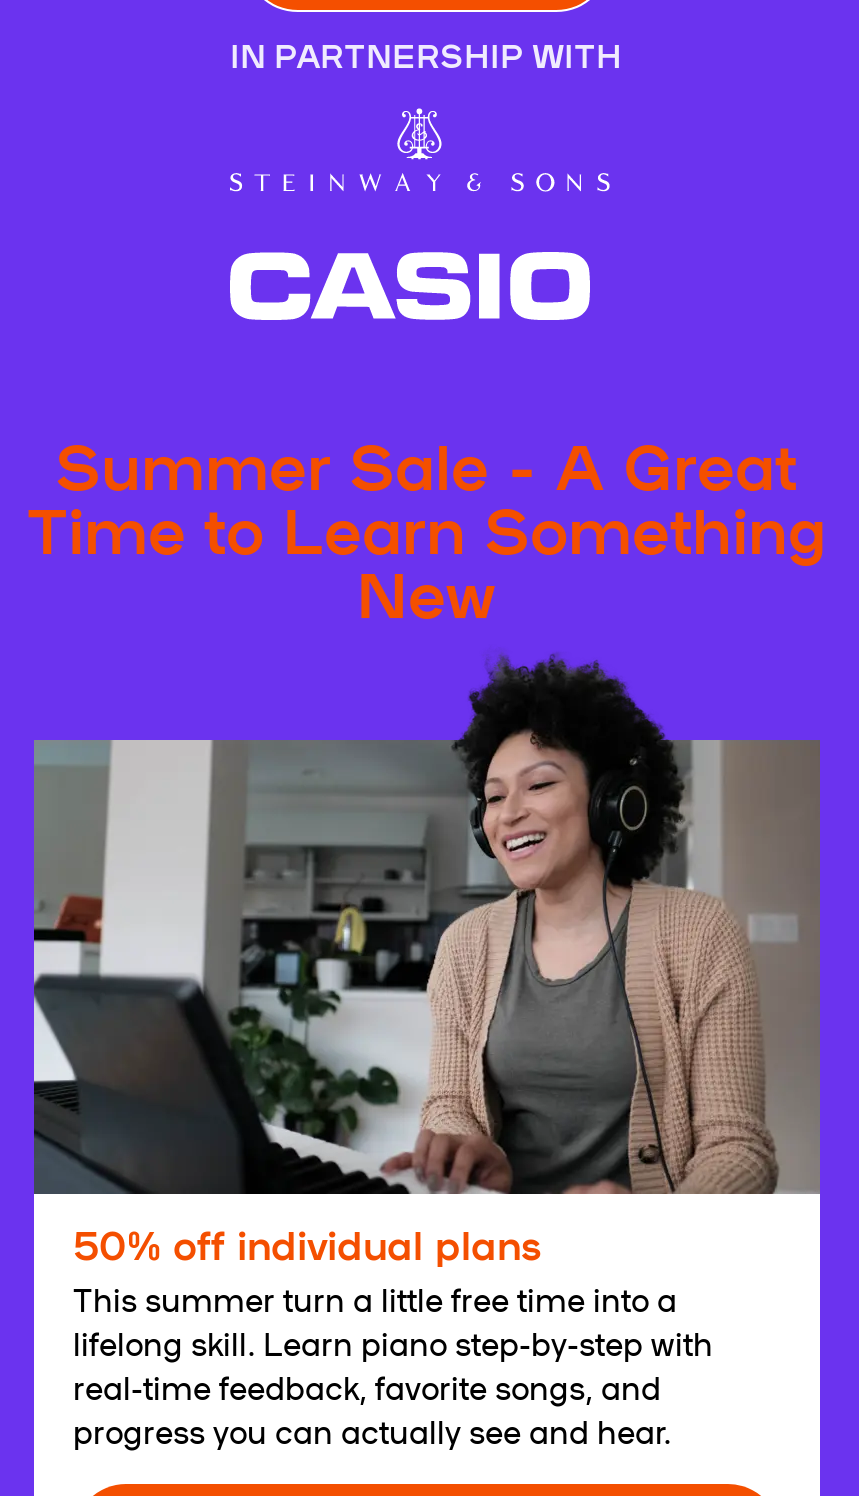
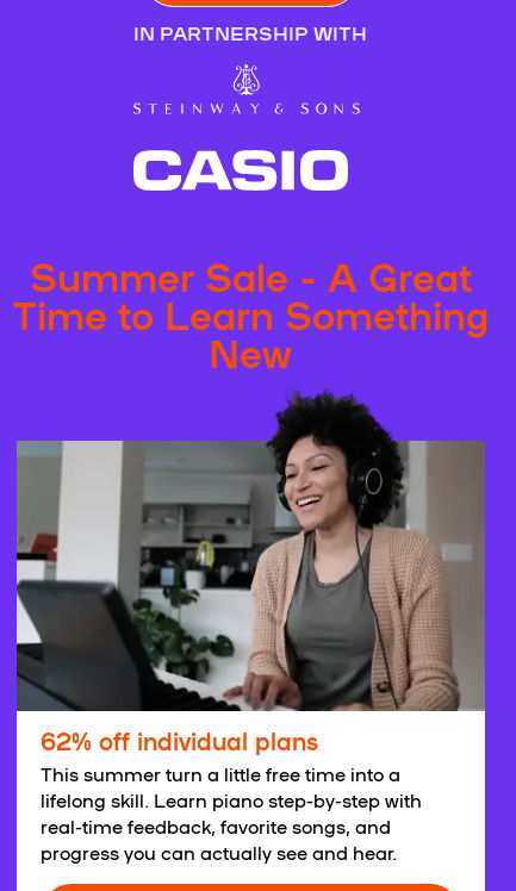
[73,1213,541,1269] 50% off individual plans -> [40,722,318,756] 62% off individual plans

